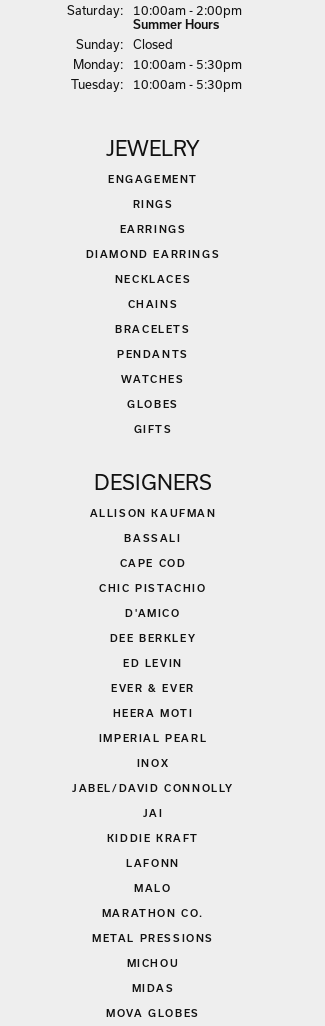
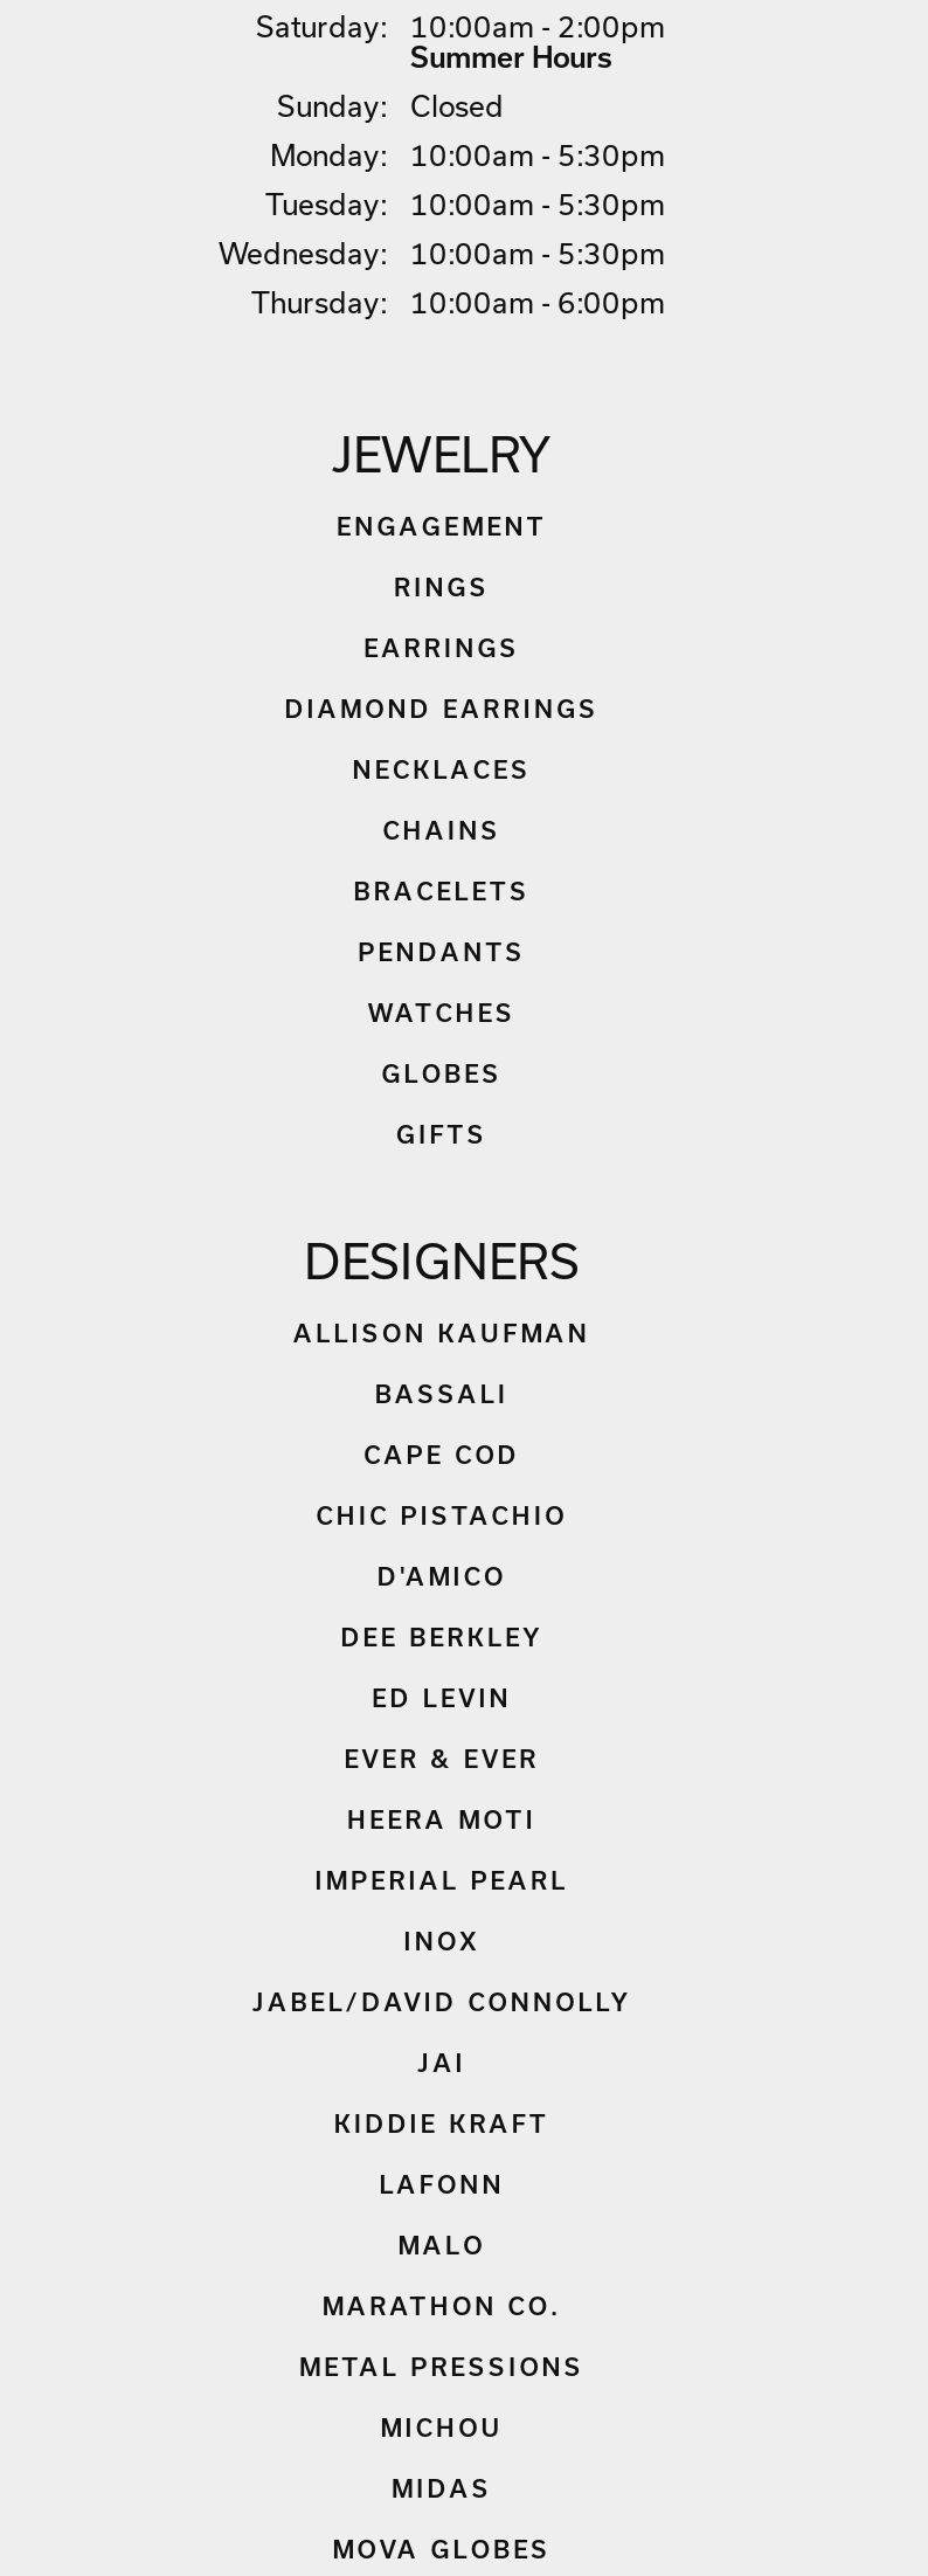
none -> [219,236,665,318] Wednesday: | 10:00am - 5:30pm | Thu rsday: | 10:00am - 6:00pm

